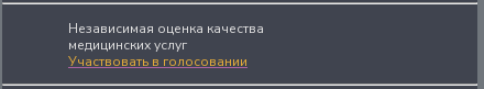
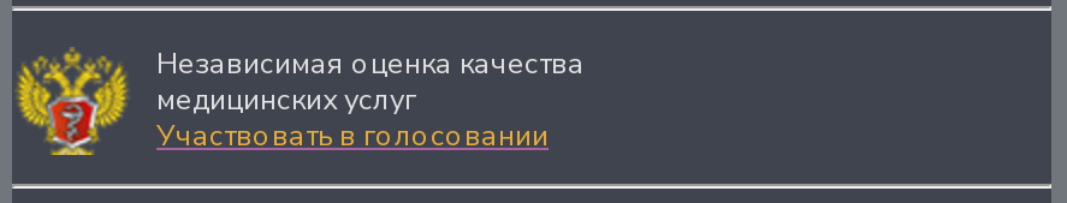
none -> [14,47,130,157] [image]

